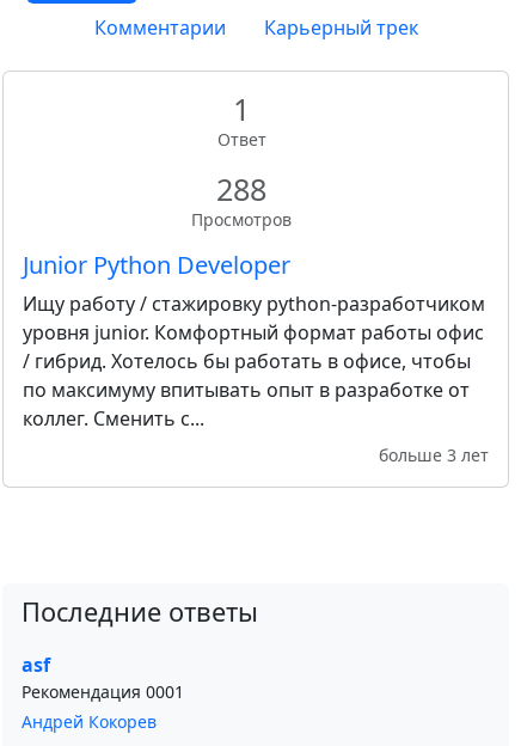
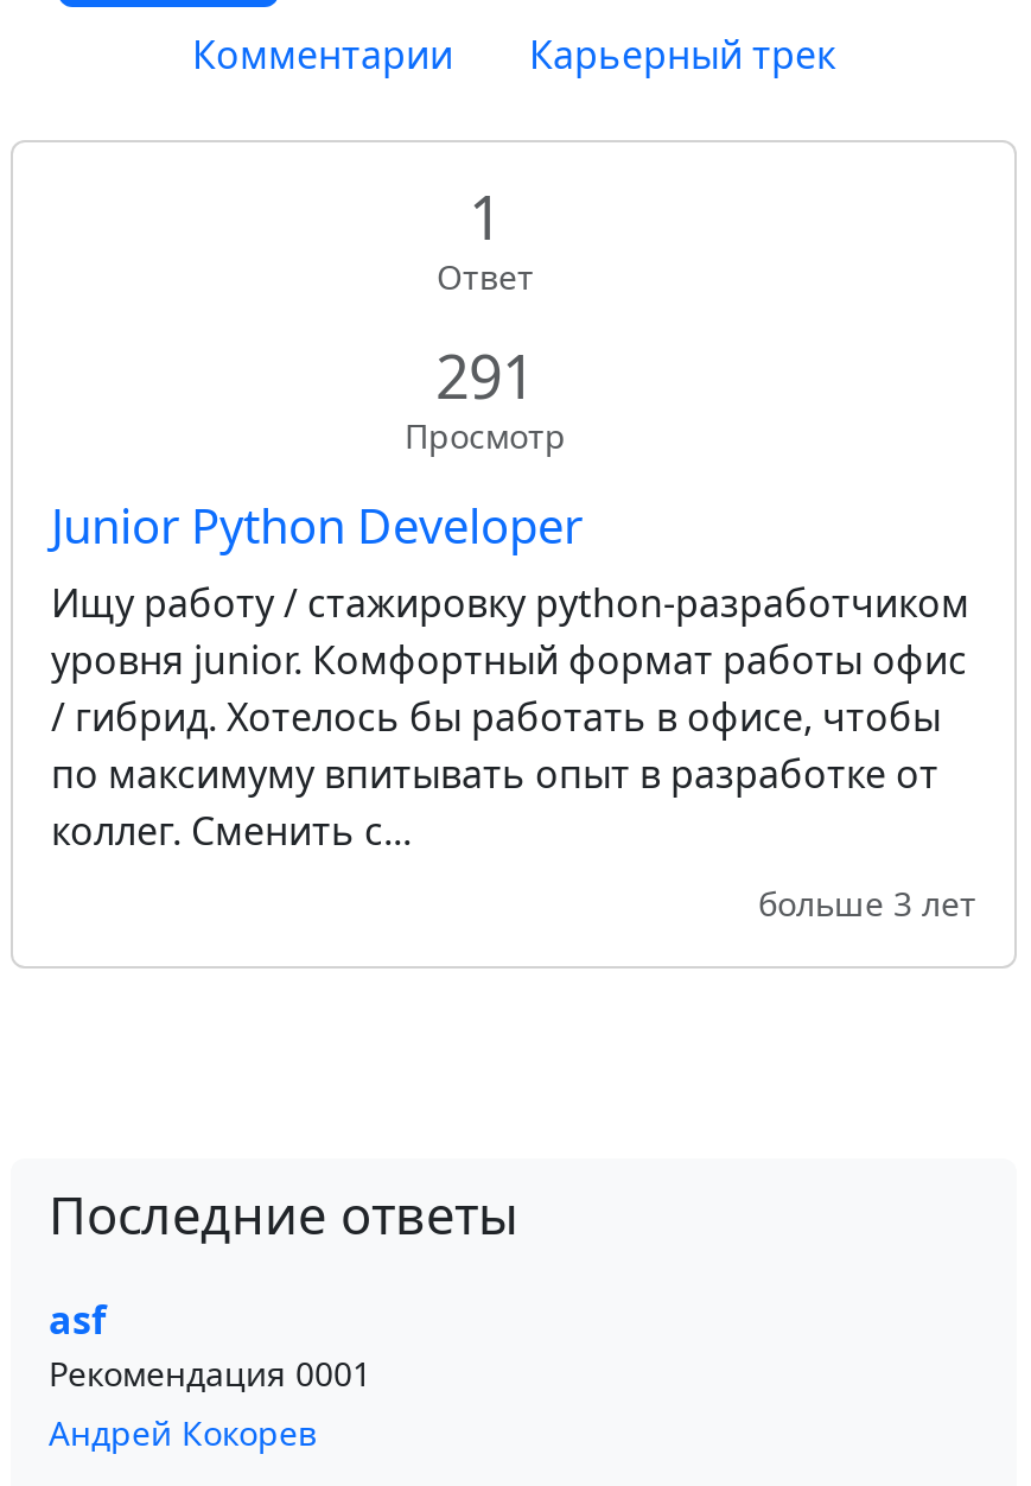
[191,169,292,231] 288 | Просмотров -> [405,335,566,458] 291 | Просмотр

